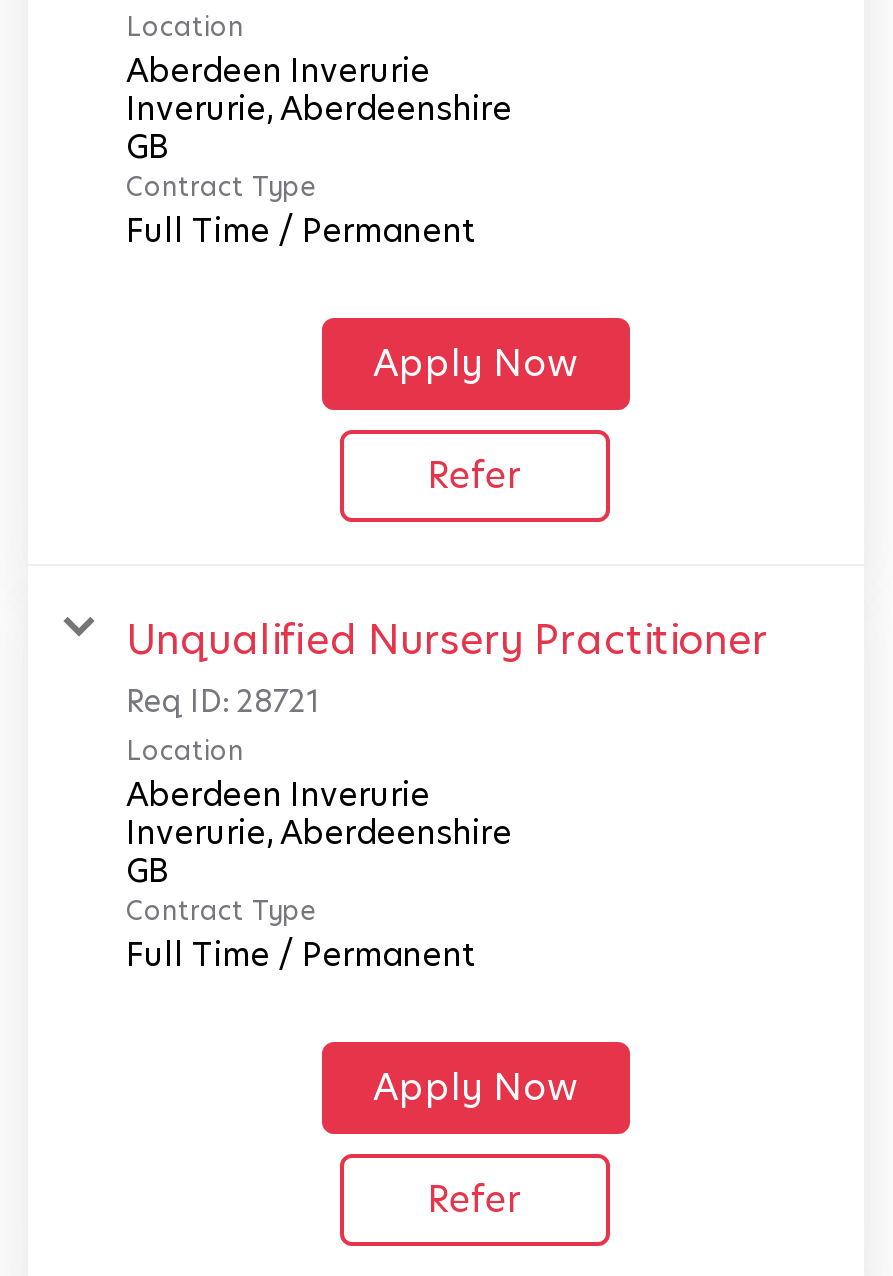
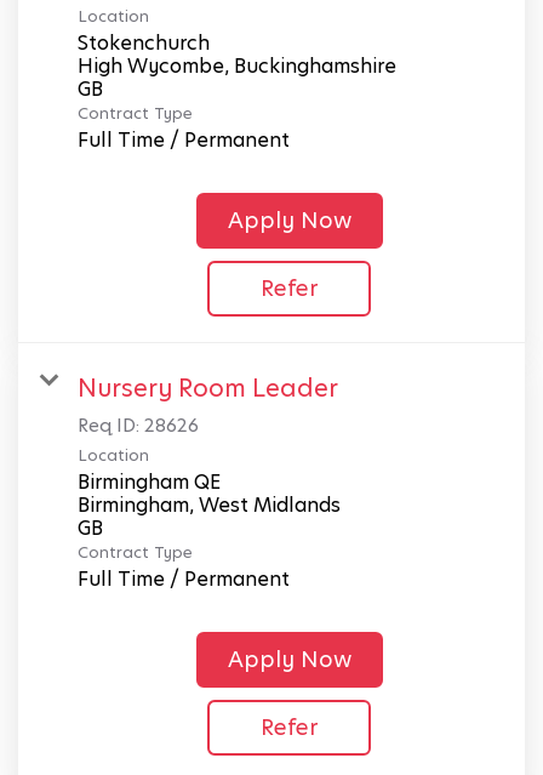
[126,47,512,131] Aberdeen Inverurie | Inverurie, Aberdeenshire -> [78,29,401,80] Stokenchurch | High Wycombe, Buckinghamshire
[126,611,768,721] Unqualified Nursery Practitioner | Req ID: 28721 -> [78,371,338,437] Nursery Room Leader | Req ID: 28626
[126,771,512,855] Aberdeen Inverurie | Inverurie, Aberdeenshire -> [78,468,341,519] Birmingham QE | Birmingham, West Midlands

